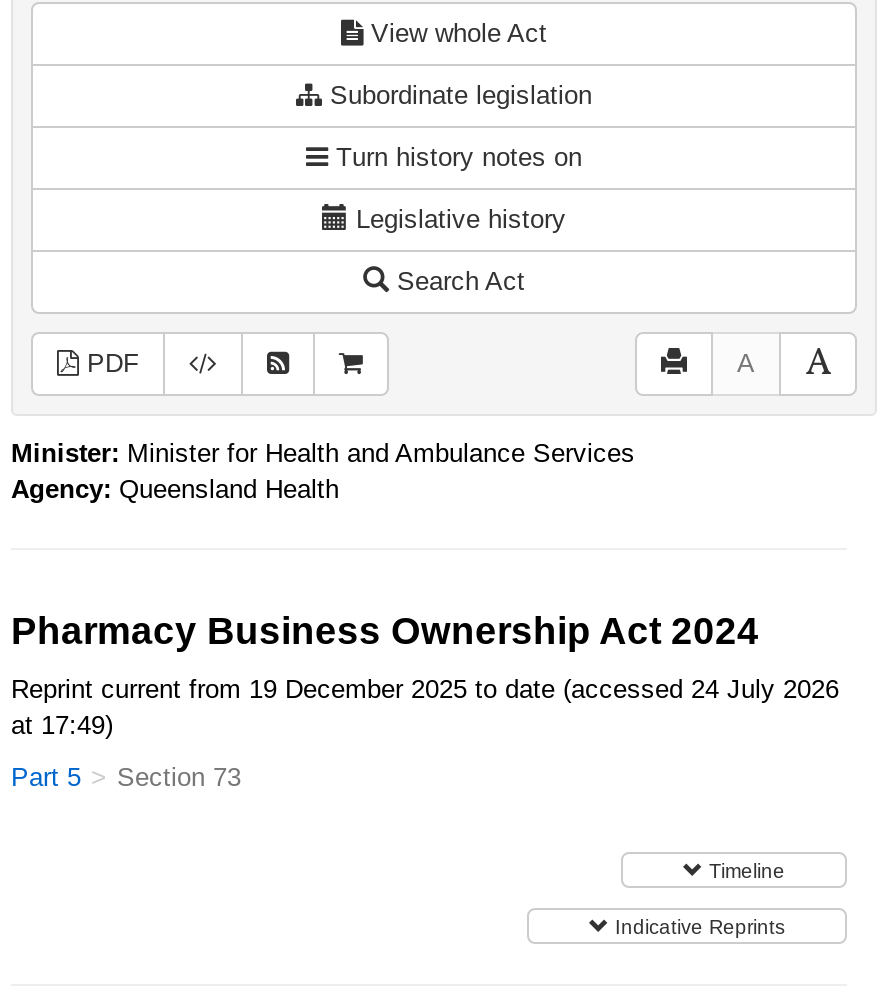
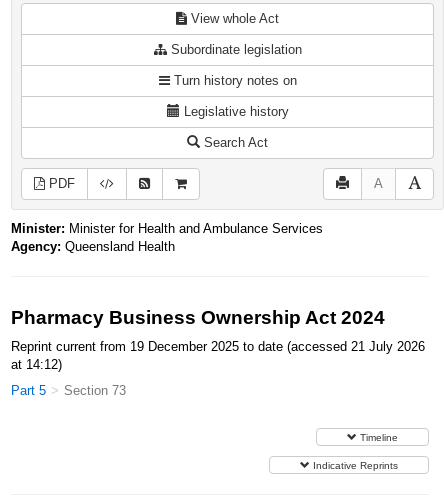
[11,674,839,704] Reprint current from 19 December 2025 to date (accessed 24 July 2026 -> [11,339,425,354] Reprint current from 19 December 2025 to date (accessed 21 July 2026
[11,710,113,740] at 17:49) -> [11,357,62,372] at 14:12)

